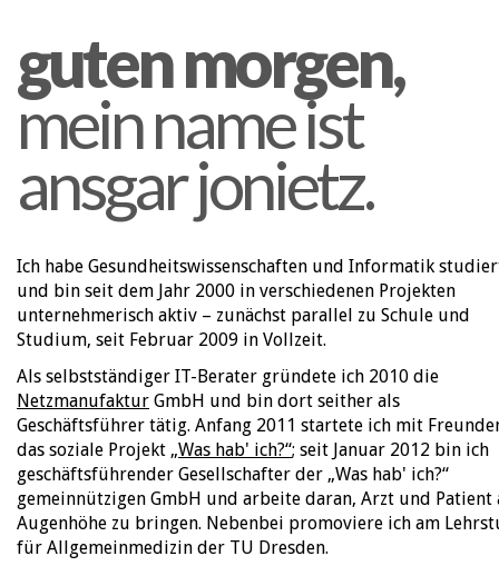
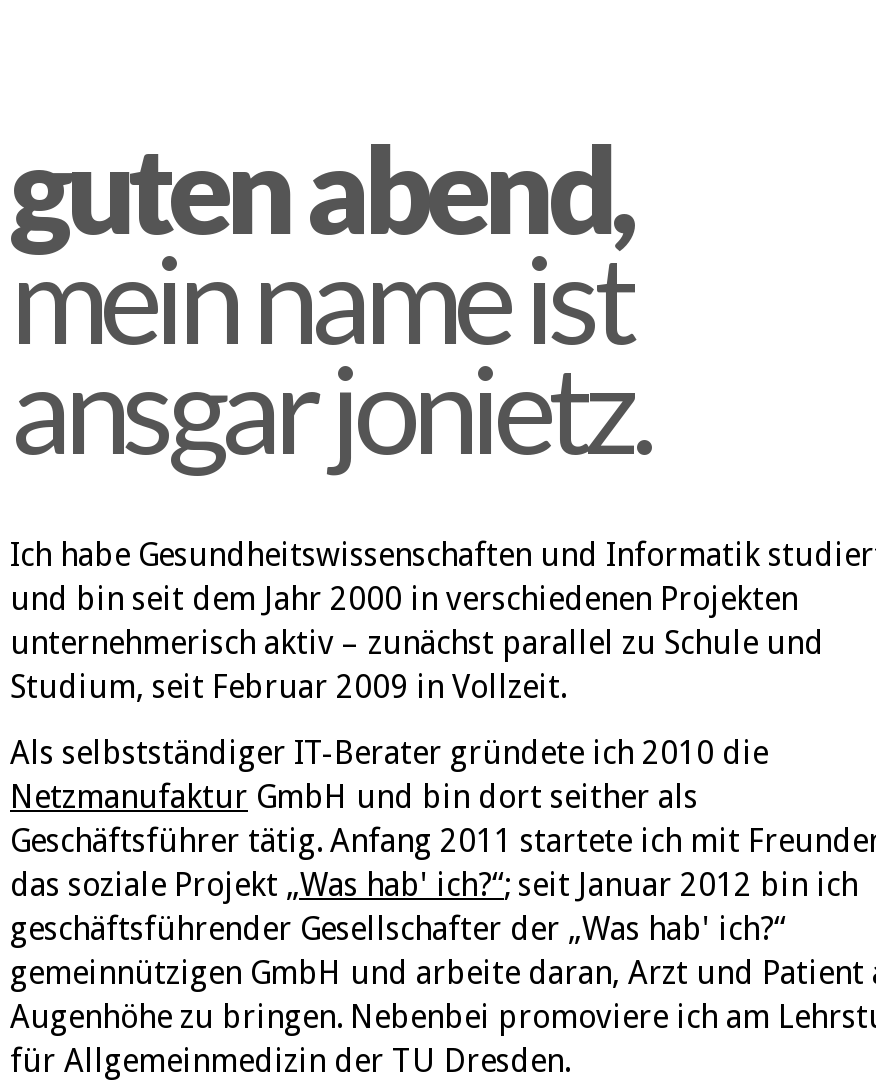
[17,22,403,102] guten morgen, -> [10,116,630,260] guten abend,

